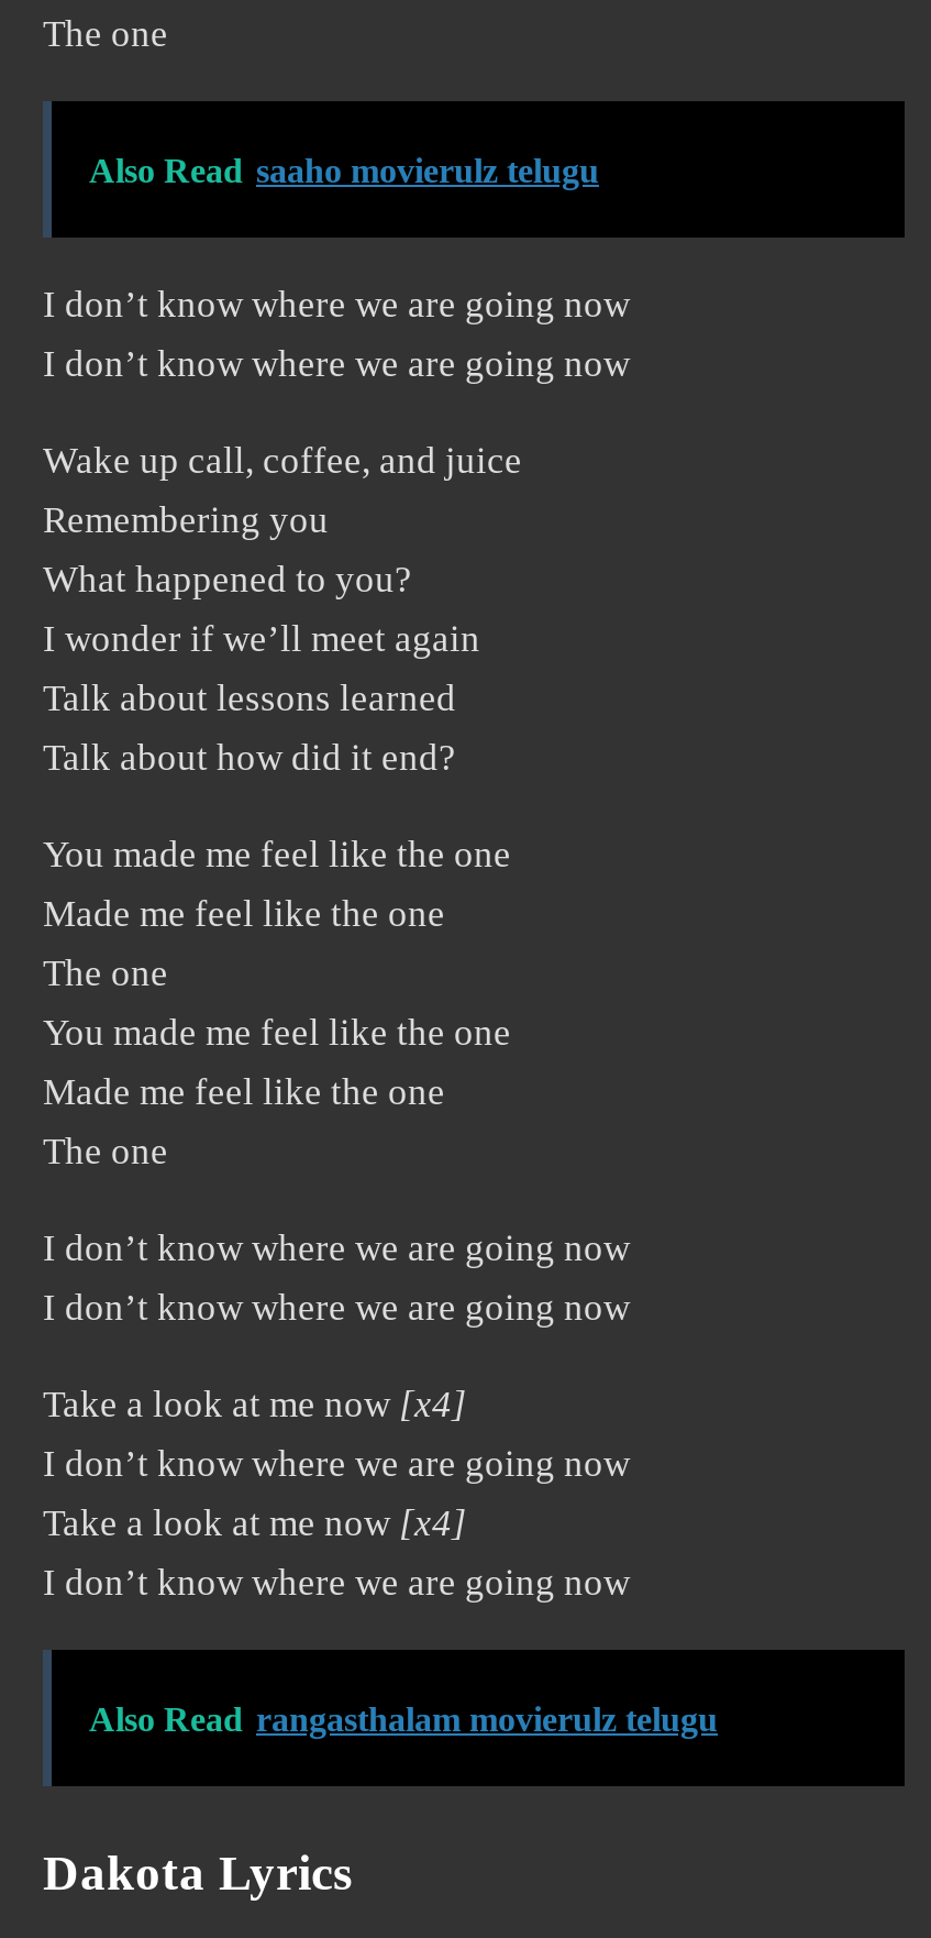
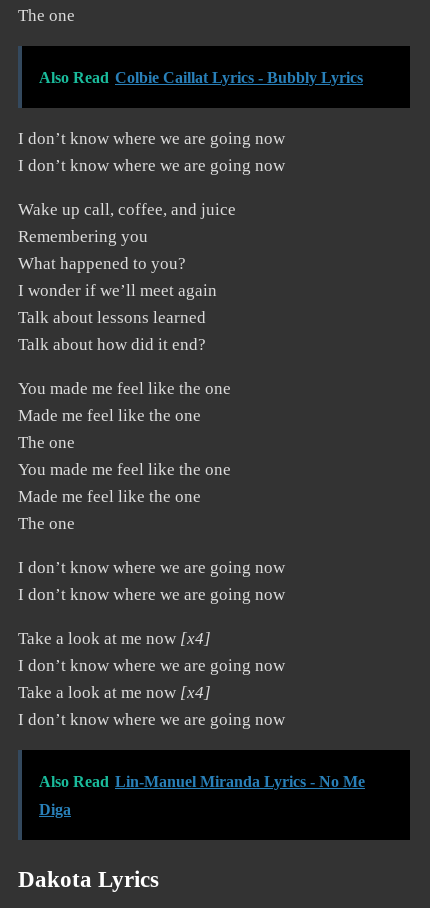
[89,152,599,189] Also Read saaho movierulz telugu -> [39,69,363,86] Also Read Colbie Caillat Lyrics - Bubbly Lyrics
[89,1700,718,1738] Also Read rangasthalam movierulz telugu -> [39,773,365,818] Also Read Lin-Manuel Miranda Lyrics - No Me | Diga

